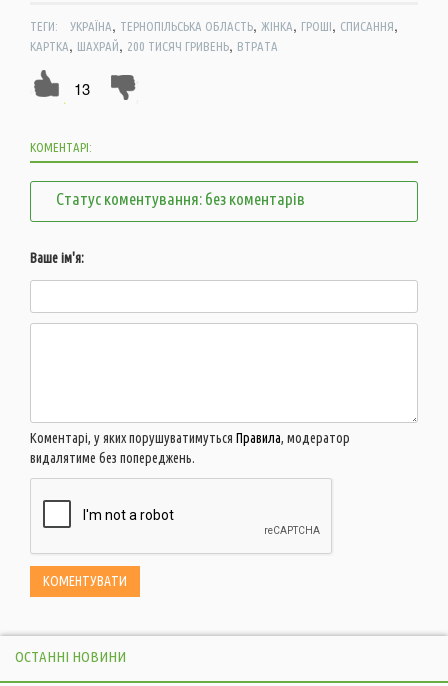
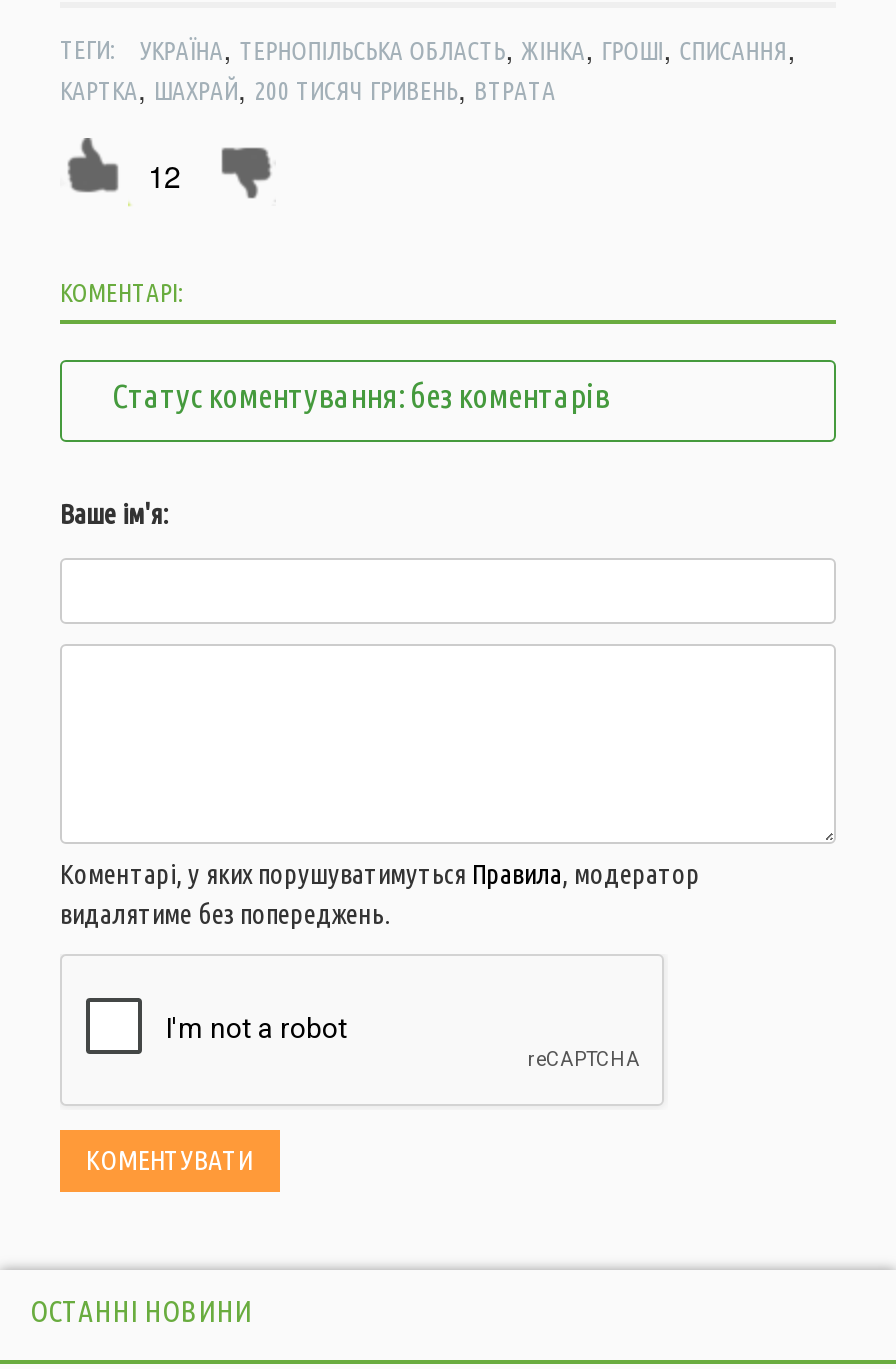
[74,78,90,99] 13 -> [148,154,180,196] 12

